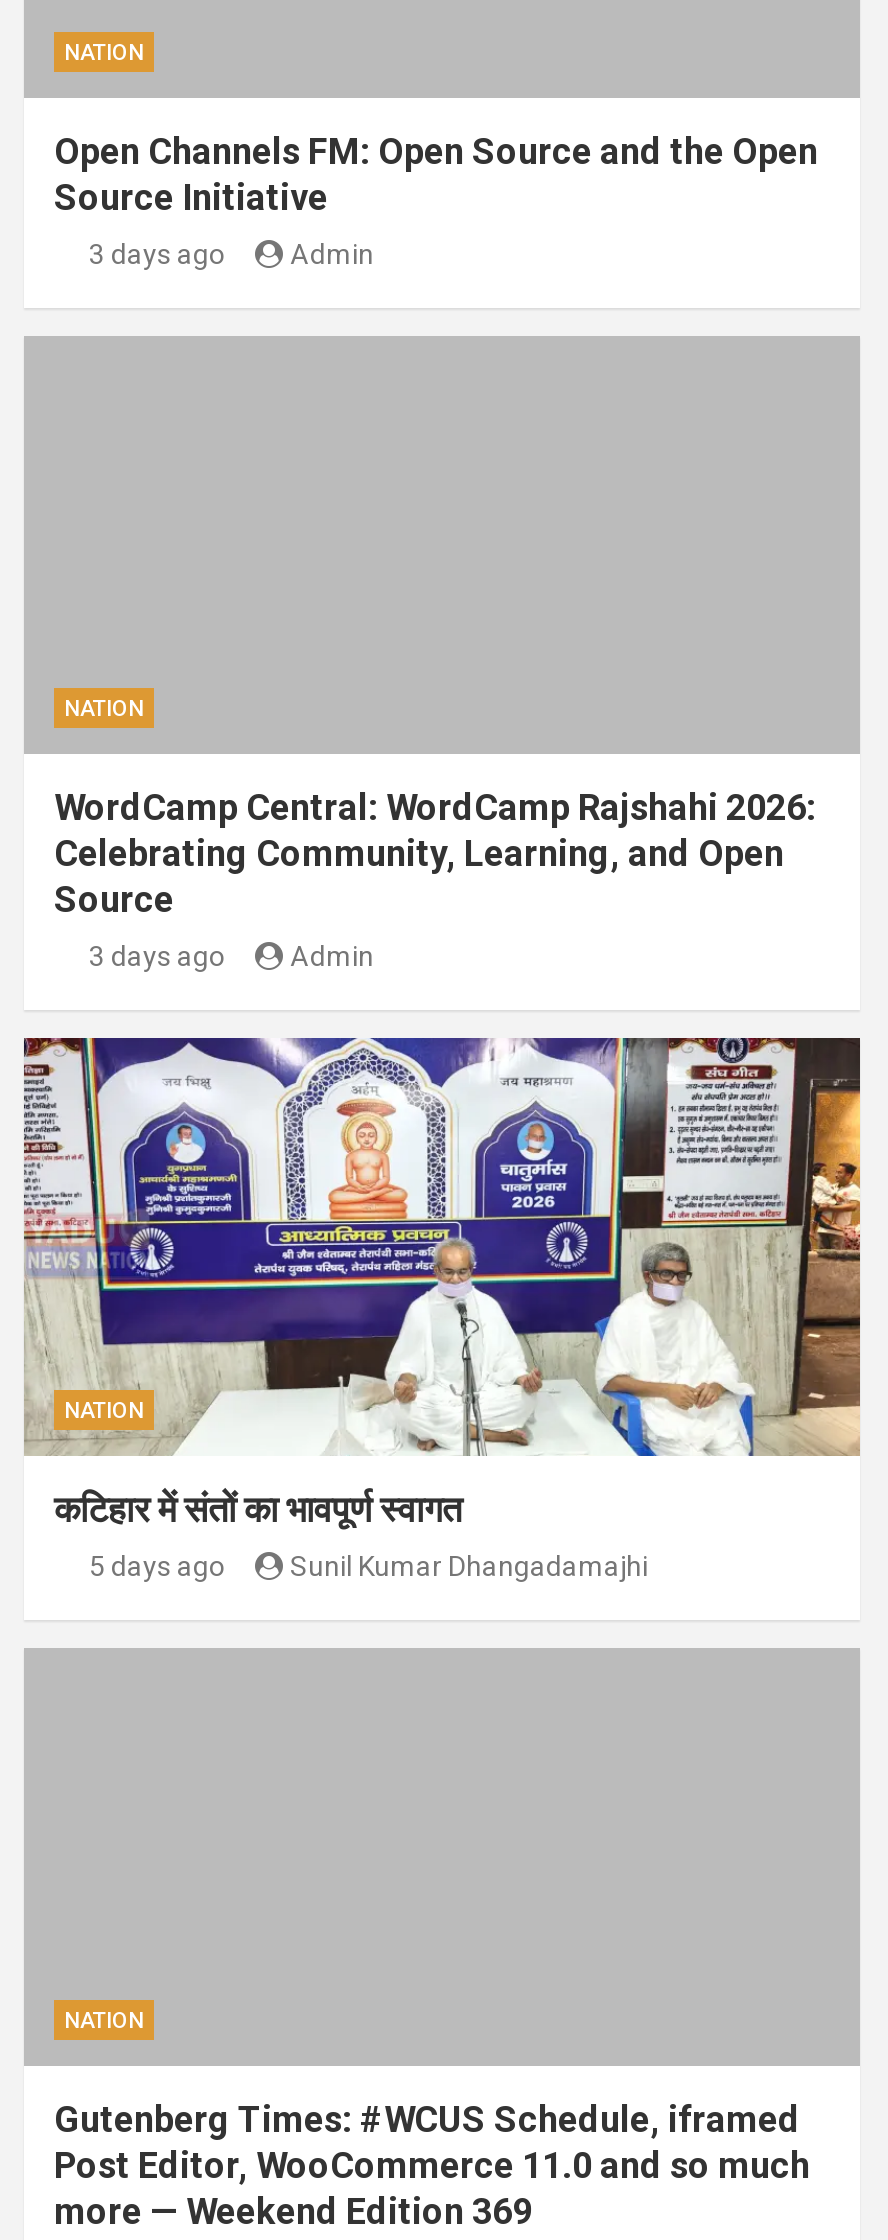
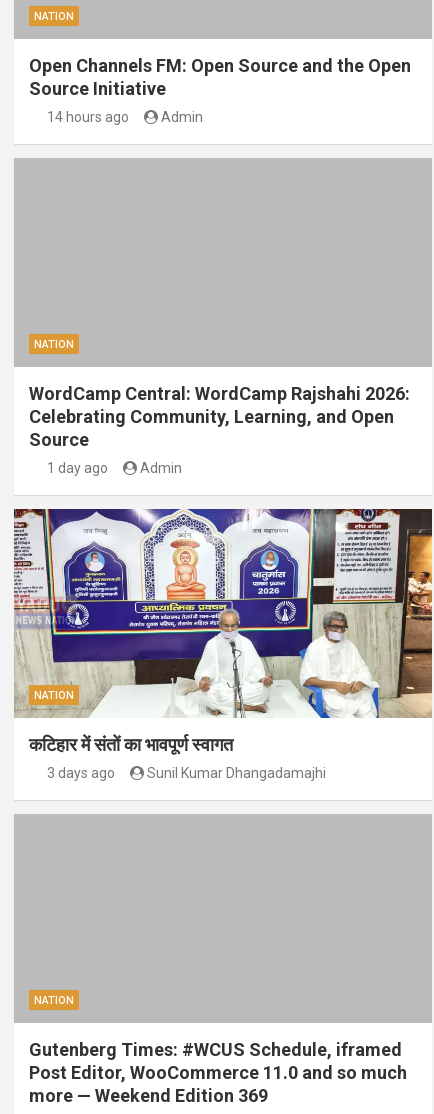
[89,237,225,269] 3 days ago -> [46,109,128,125] 14 hours ago
[89,939,225,971] 3 days ago -> [46,460,107,476] 1 day ago
[89,1549,225,1581] 5 days ago -> [46,765,114,781] 3 days ago

